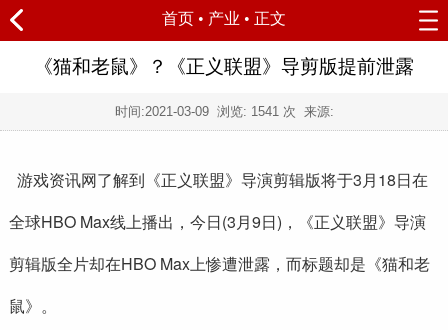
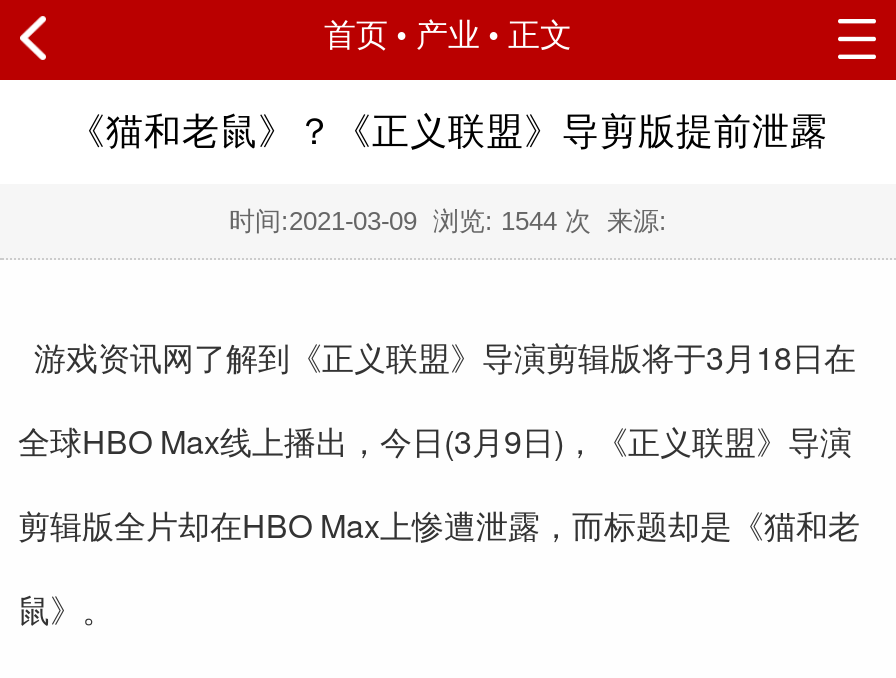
[114,103,333,118] 时间:2021-03-09浏览: 1541 次 来源: -> [229,205,667,235] 时间:2021-03-09浏览: 1544 次 来源:

